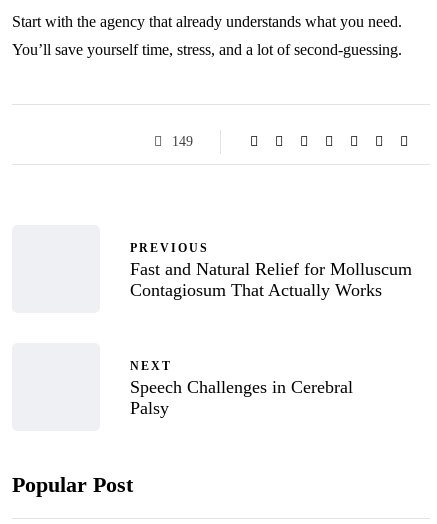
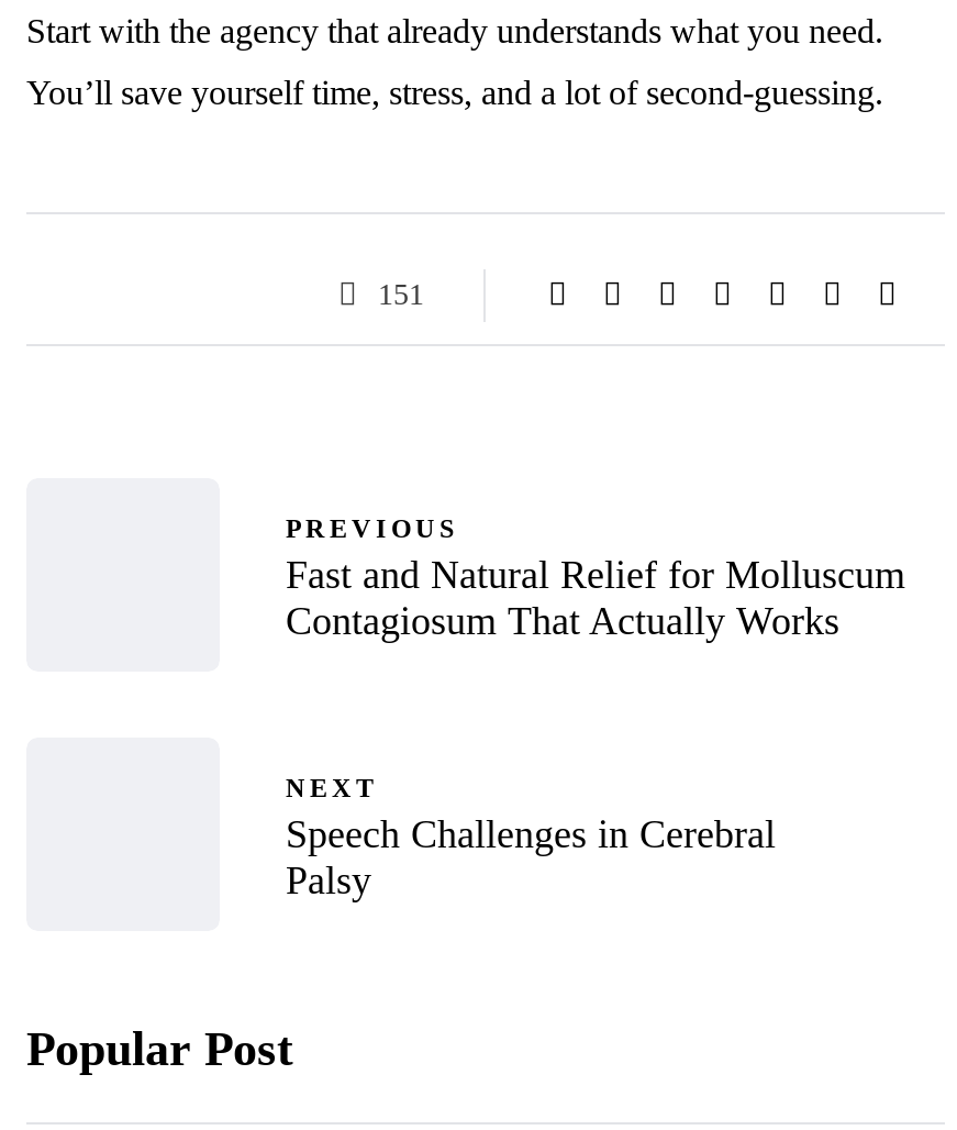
[172,134,193,149] 149 -> [378,278,424,311] 151

